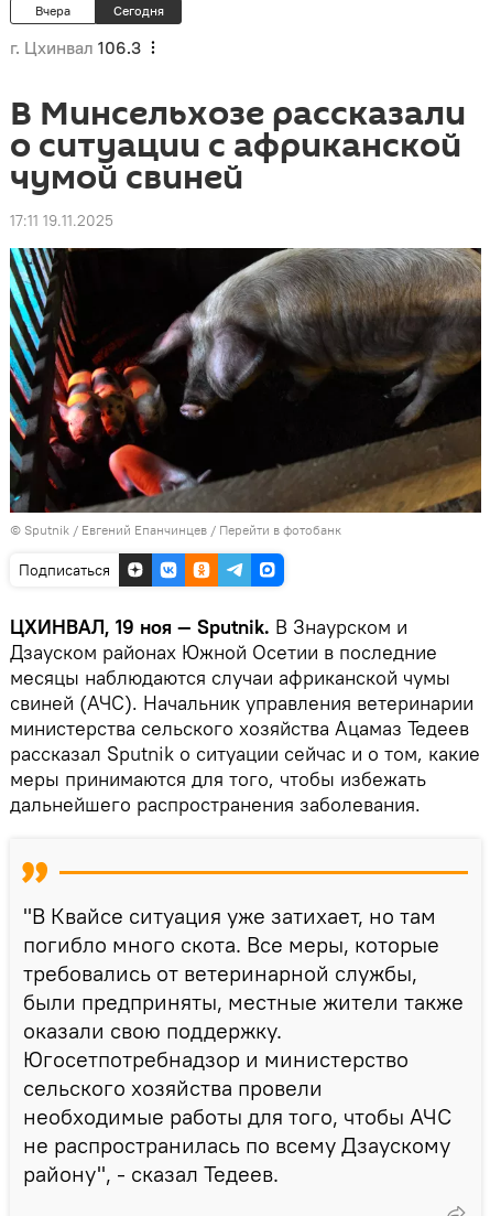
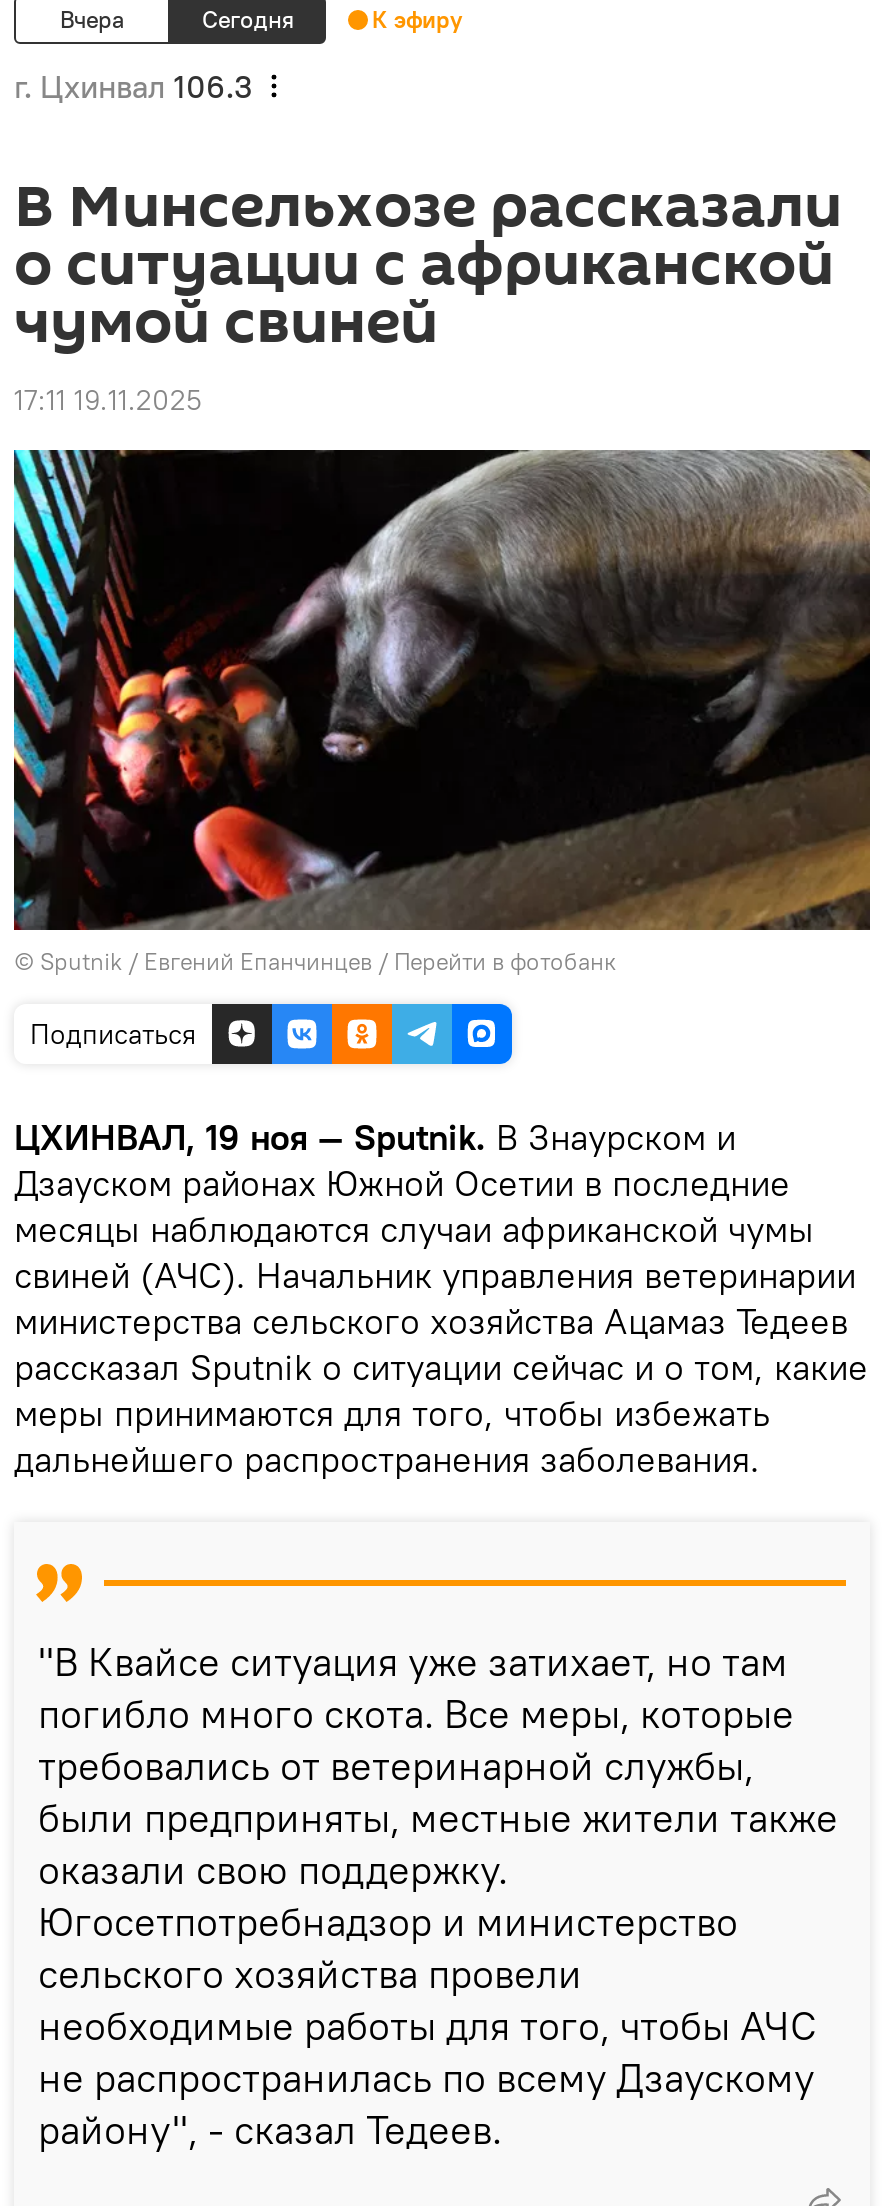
none -> [372,4,462,34] К эфиру

